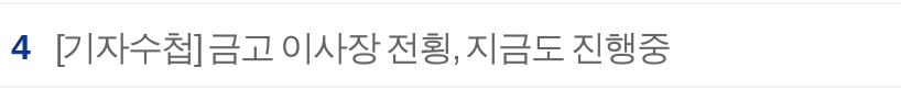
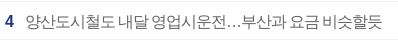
[55,29,670,66] [기자수첩] 금고 이사장 전횡, 지금도 진행중 -> [25,13,382,30] 양산도시철도 내달 영업시운전…부산과 요금 비슷할듯

